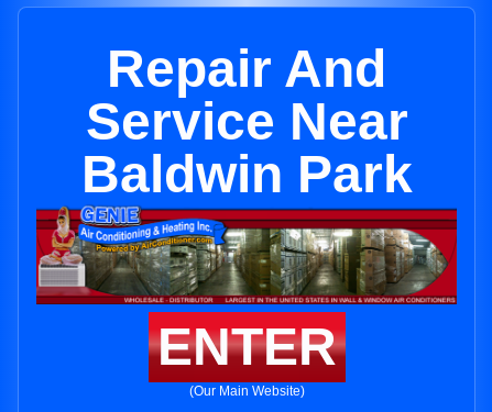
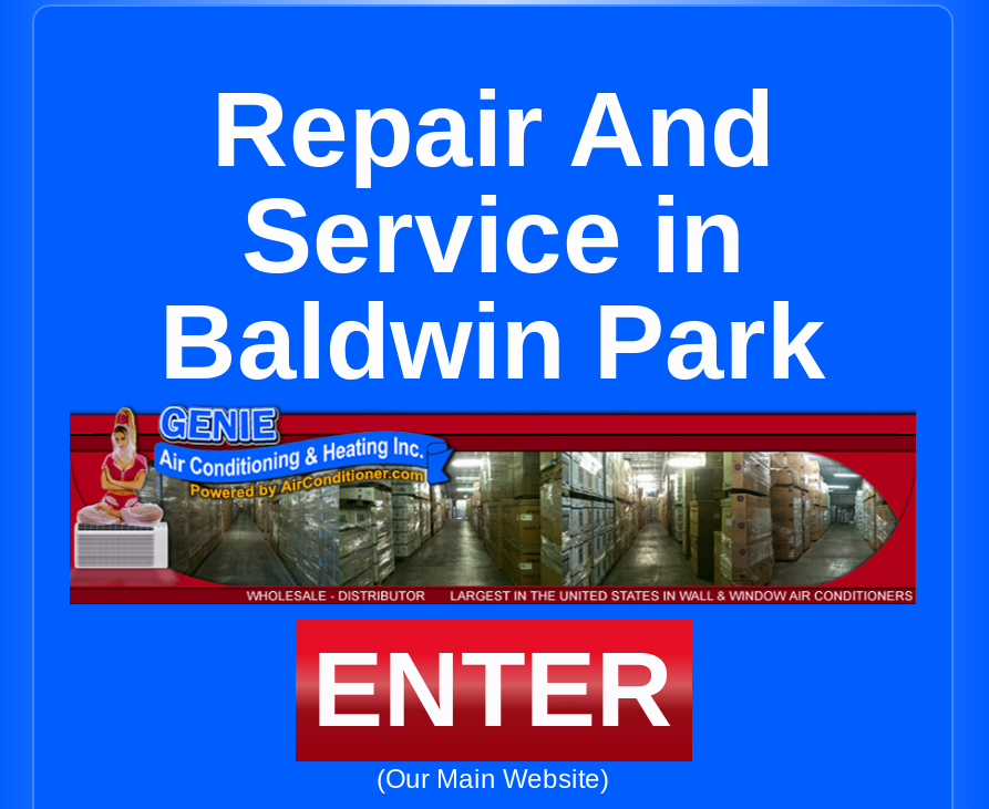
[85,92,408,151] Service Near -> [241,177,744,294] Service in

